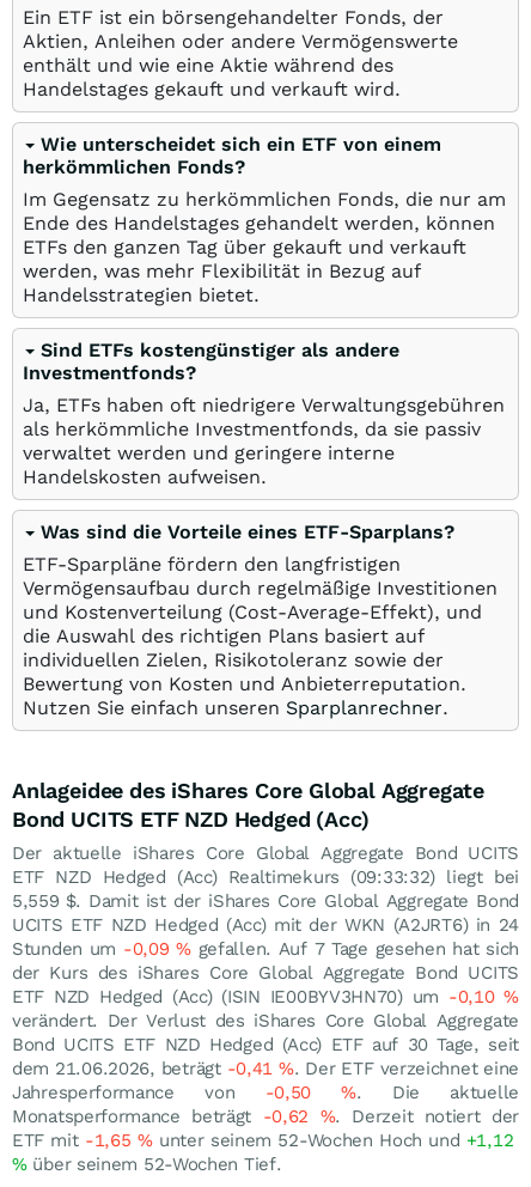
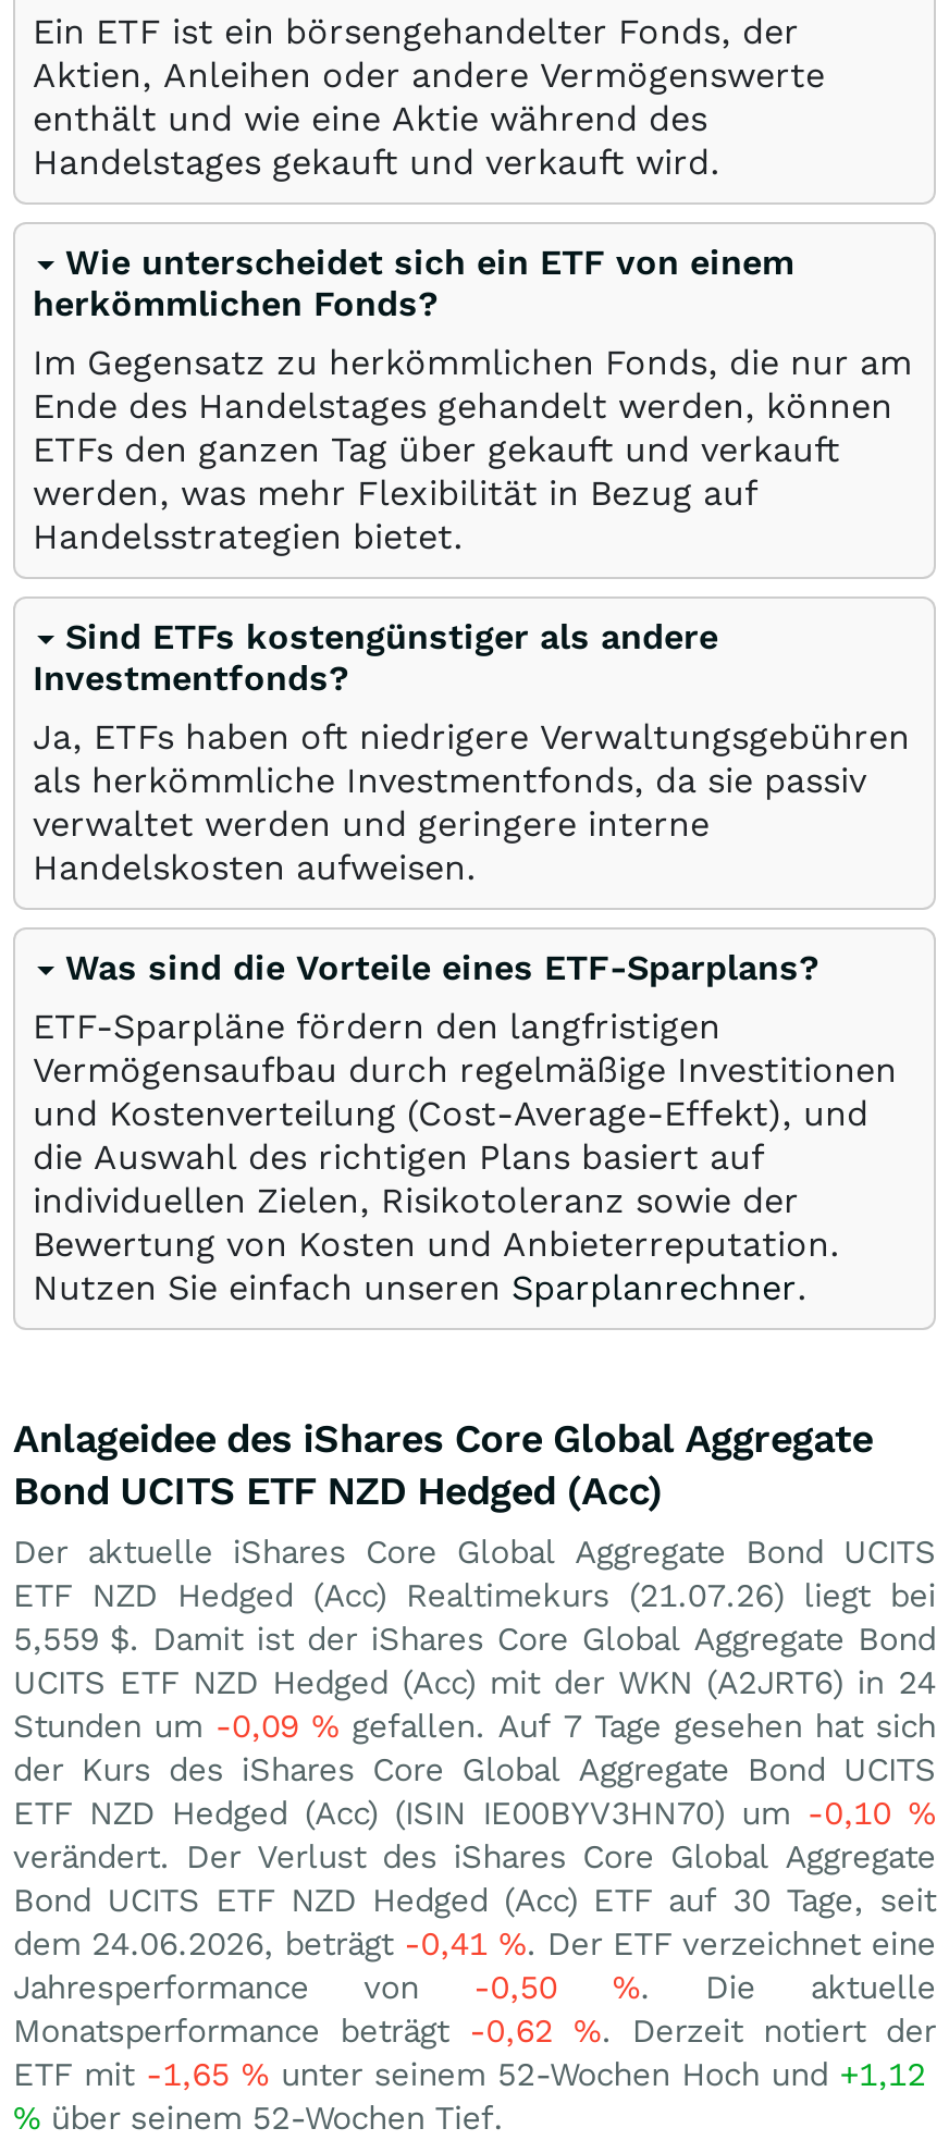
[12,866,519,888] ETF NZD Hedged (Acc) Realtimekurs (09:33:32) liegt bei -> [13,1576,936,1615] ETF NZD Hedged (Acc) Realtimekurs (21.07.26) liegt bei
[12,1058,519,1079] dem 21.06.2026, beträgt -0,41%. Der ETF verzeichnet eine -> [13,1924,936,1964] dem 24.06.2026, beträgt -0,41%. Der ETF verzeichnet eine

